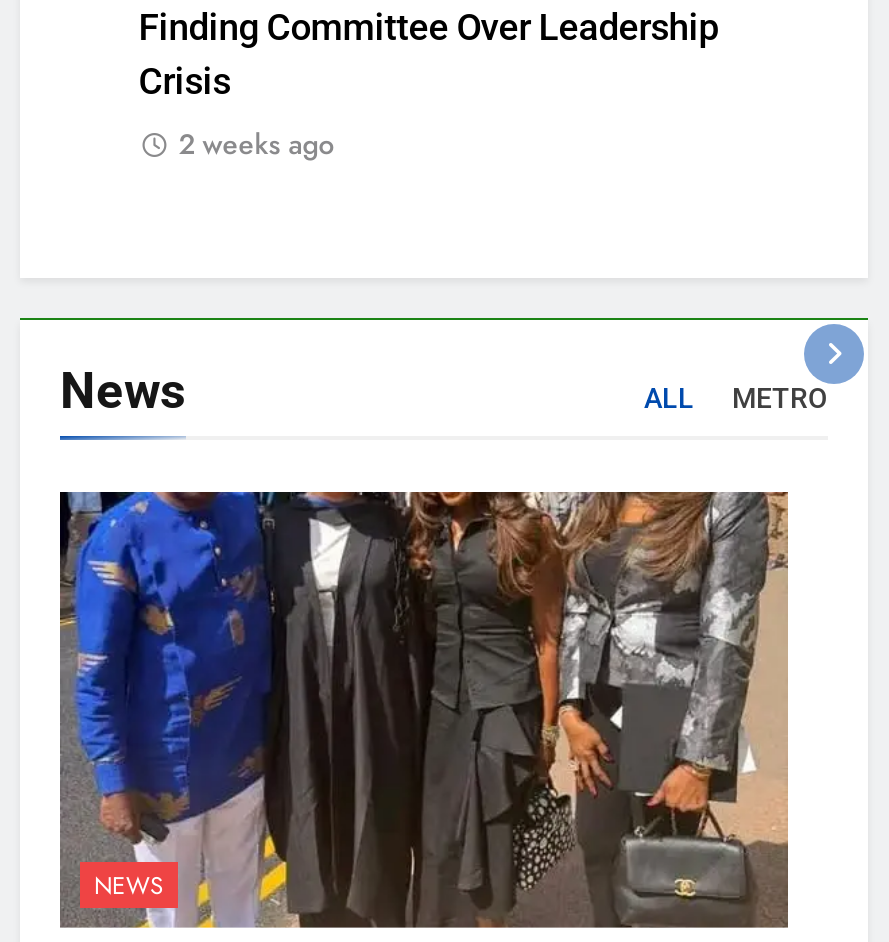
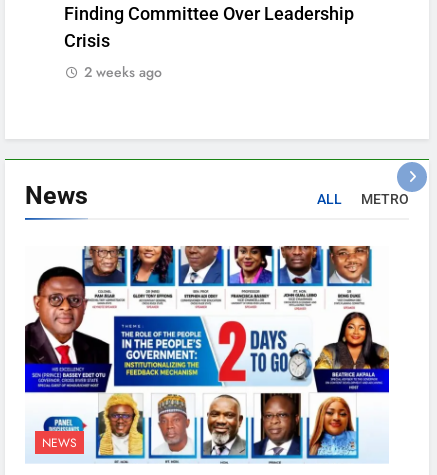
[58,490,790,930] [image] -> [24,245,390,464] [image]

